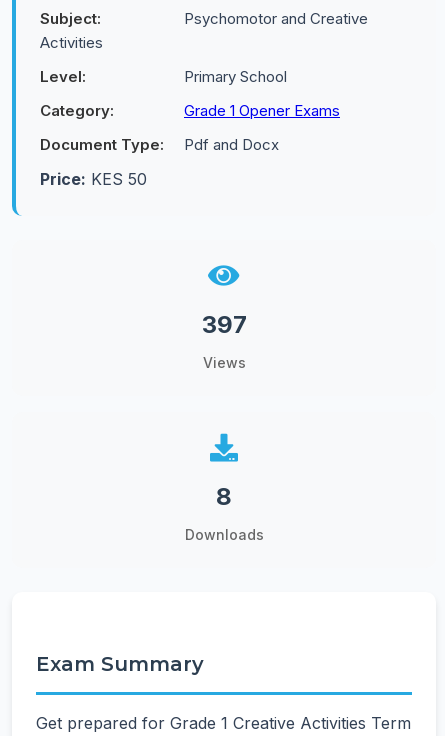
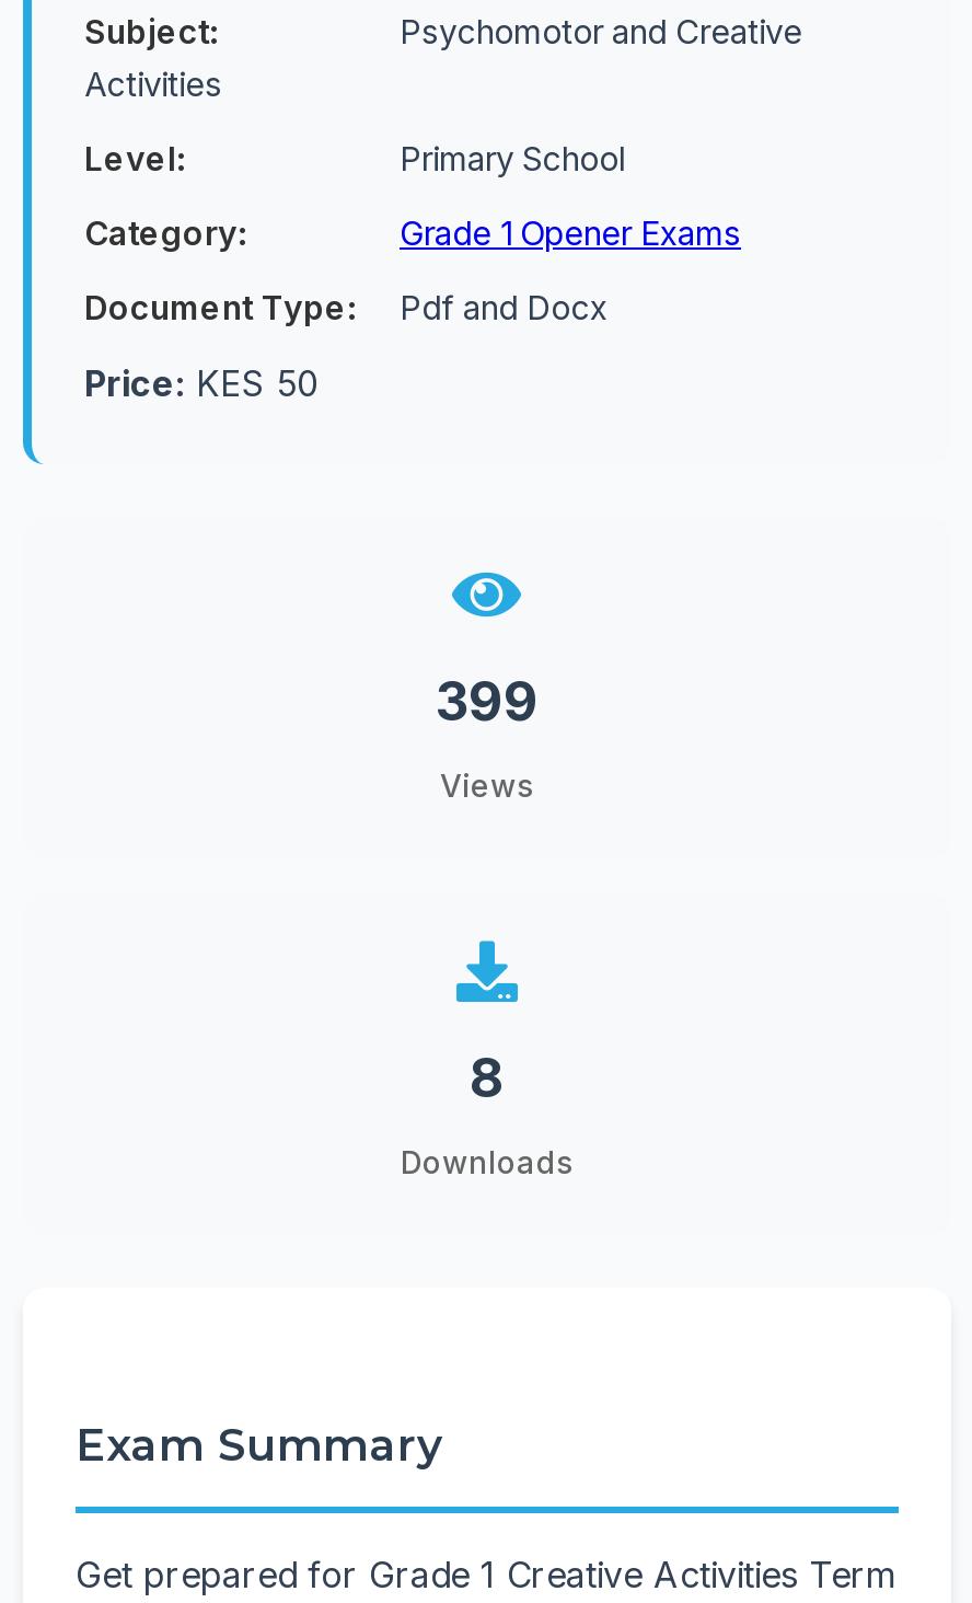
[201,310,246,339] 397 -> [436,670,539,734] 399

